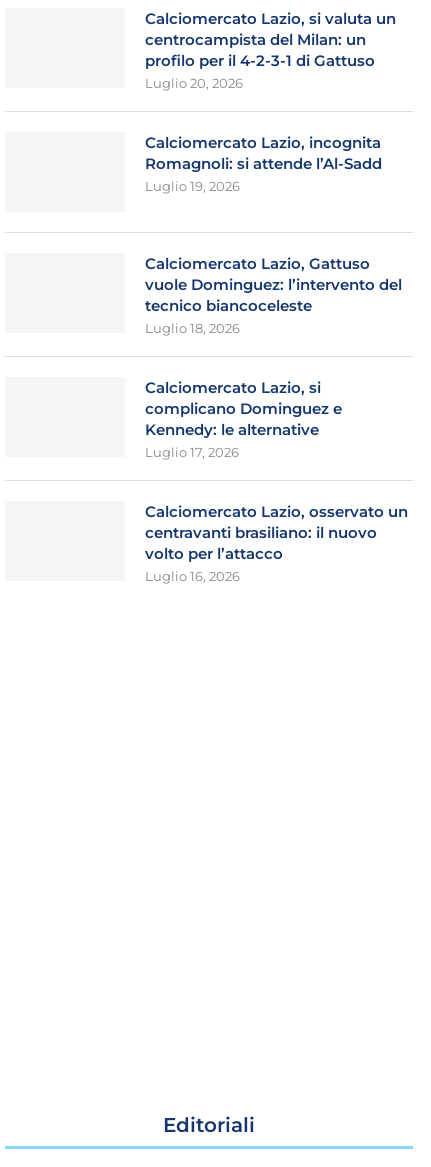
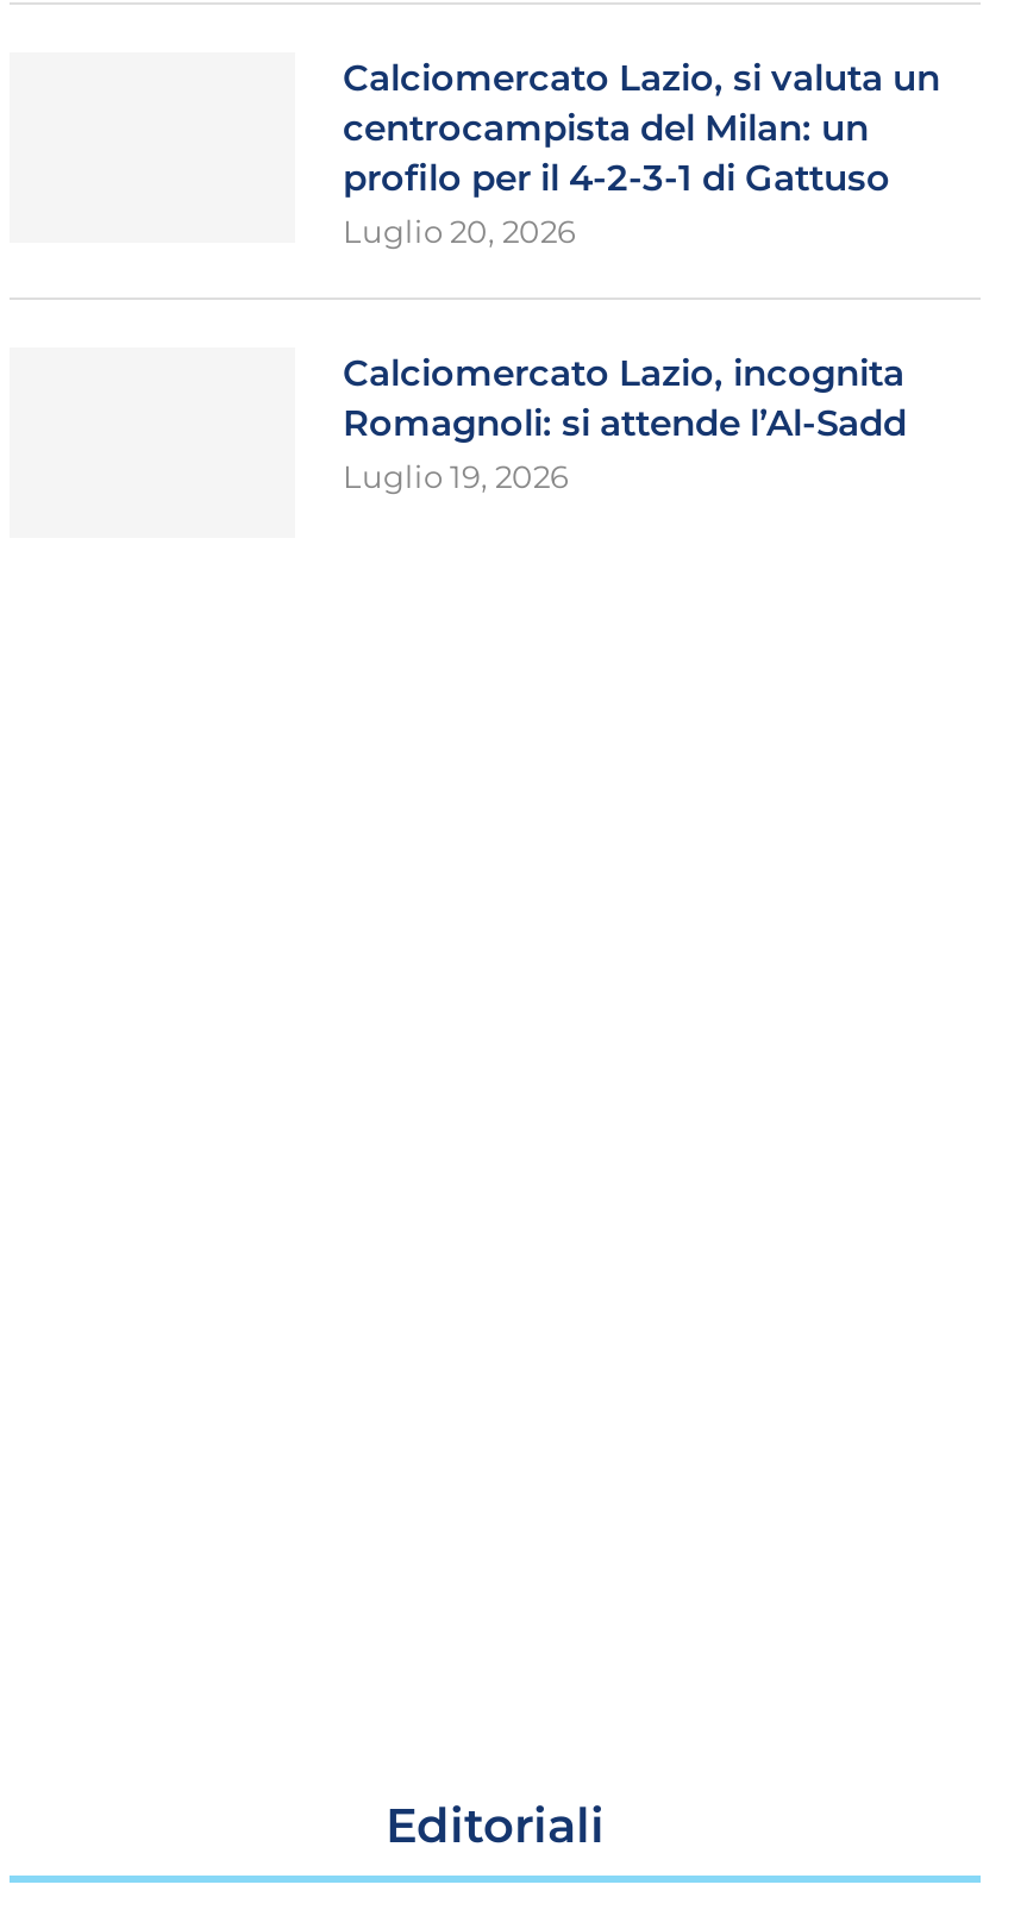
[145,254,408,584] Calciomercato Lazio, Gattuso | vuole Dominguez: l’intervento del | tecnico biancoceleste | Luglio 18, 2026 | Calciomercato Lazio, si | complicano Dominguez e | Kennedy: le alternative | Luglio 17, 2026 | Calciomercato Lazio, osservato un | centravanti brasiliano: il nuovo | volto per l’attacco | Luglio 16, 2026 -> none

